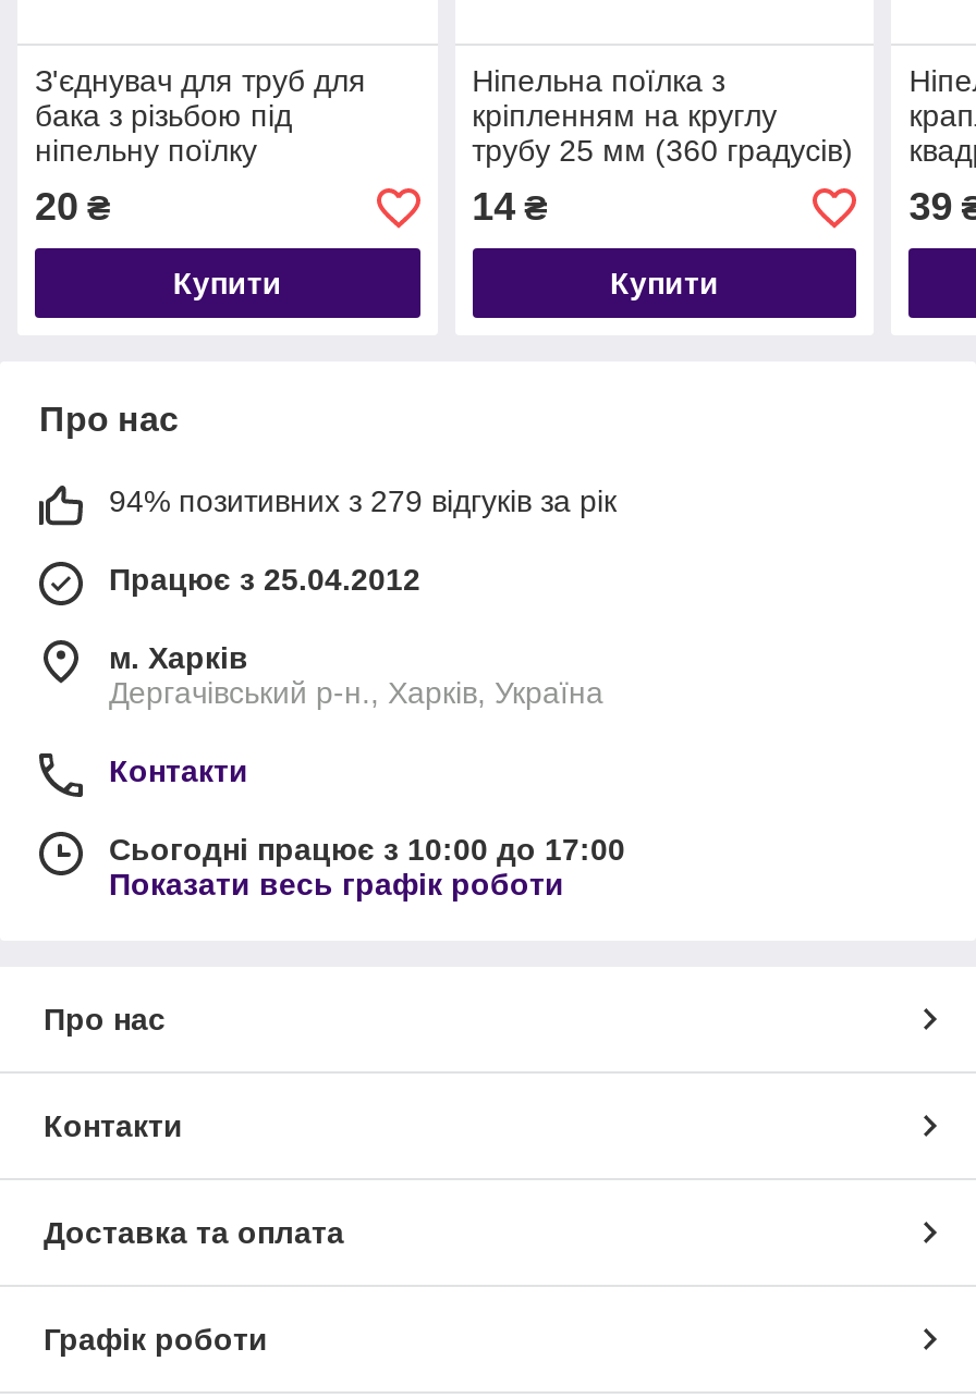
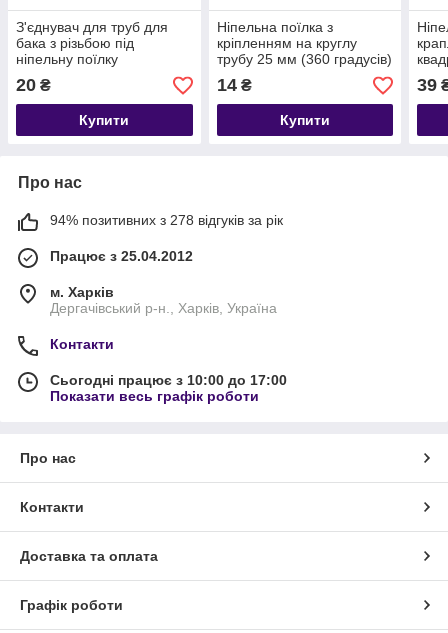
[109,483,617,518] 94% позитивних з 279 відгуків за рік -> [50,212,283,228] 94% позитивних з 278 відгуків за рік

